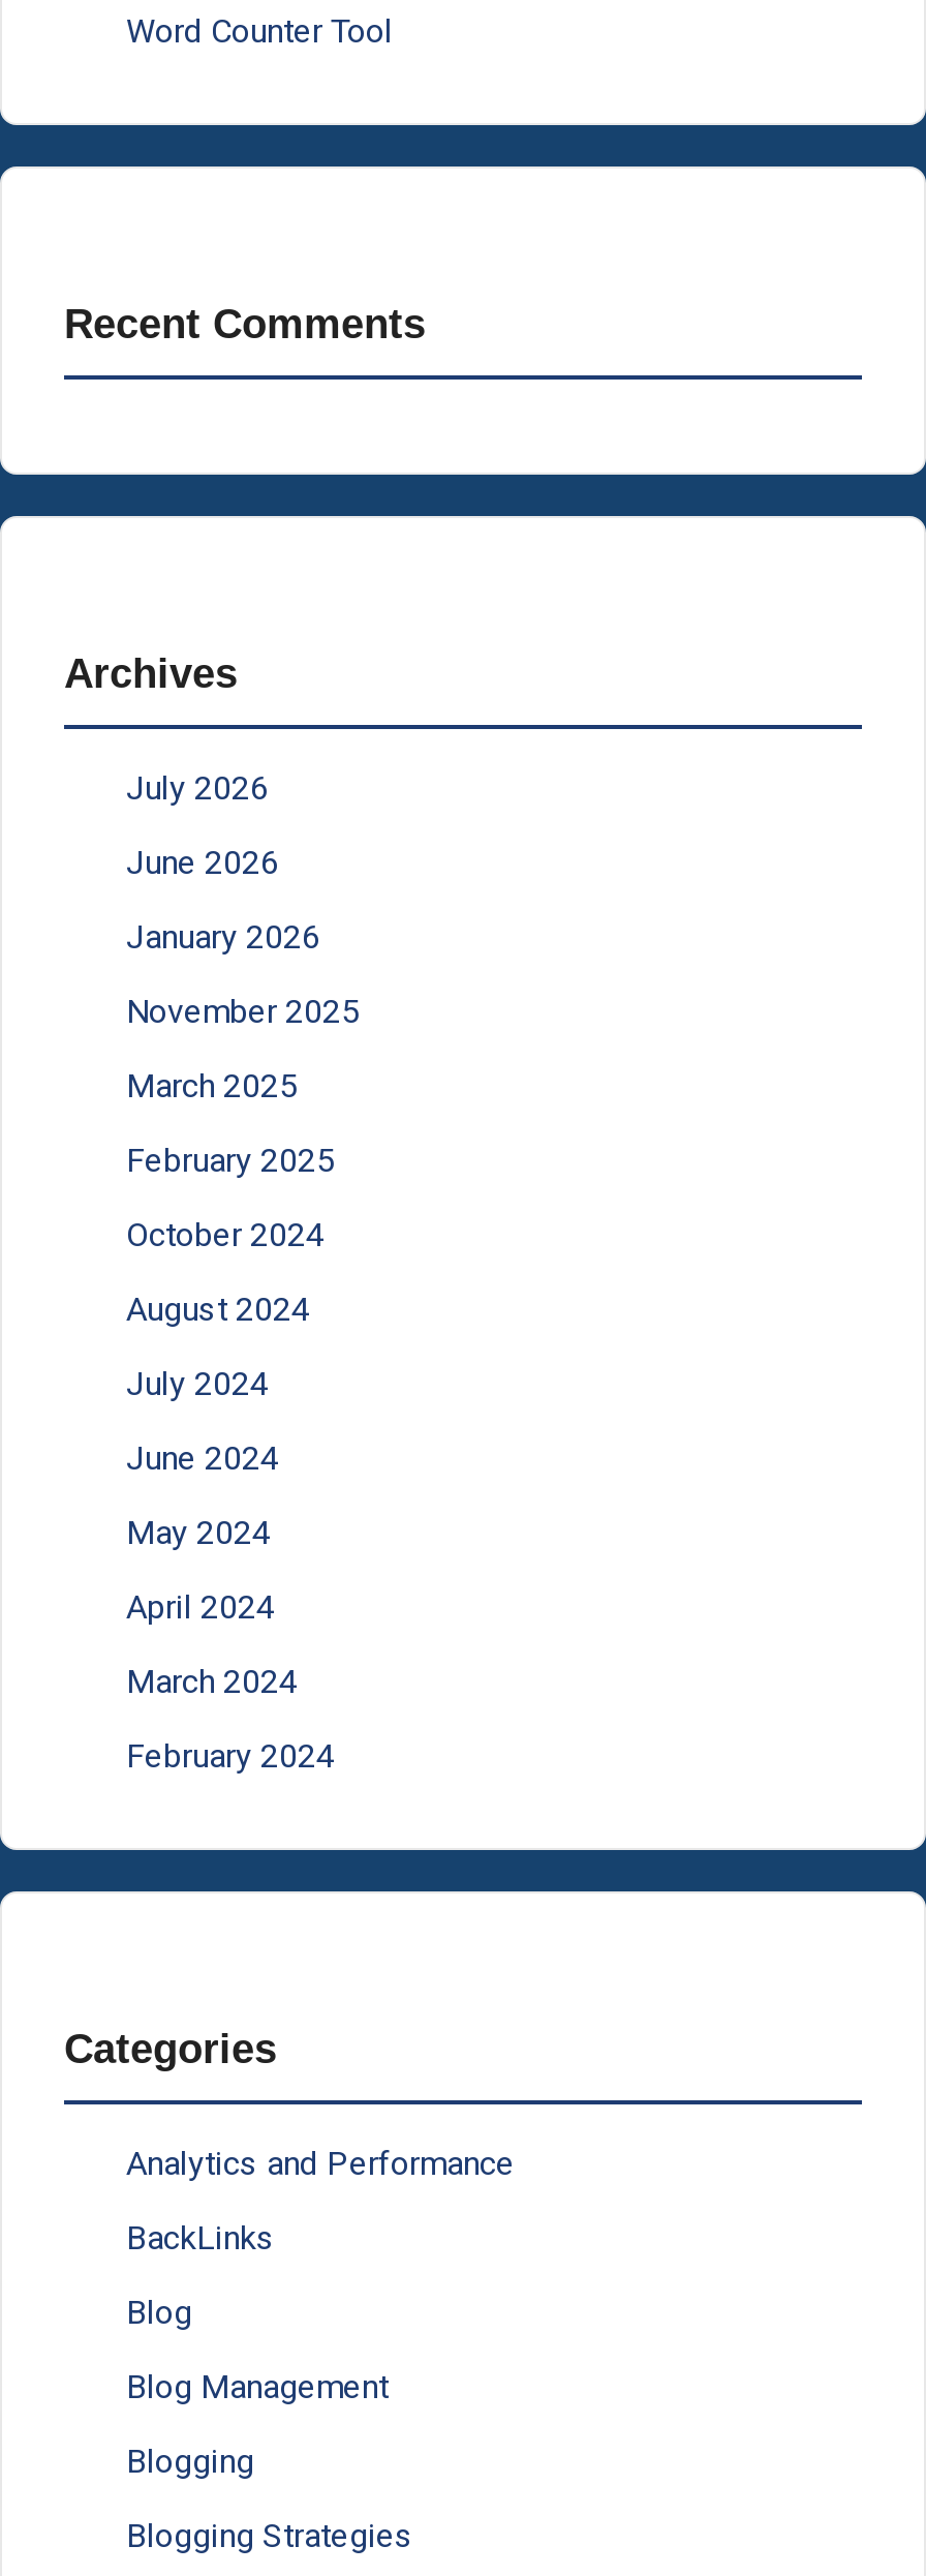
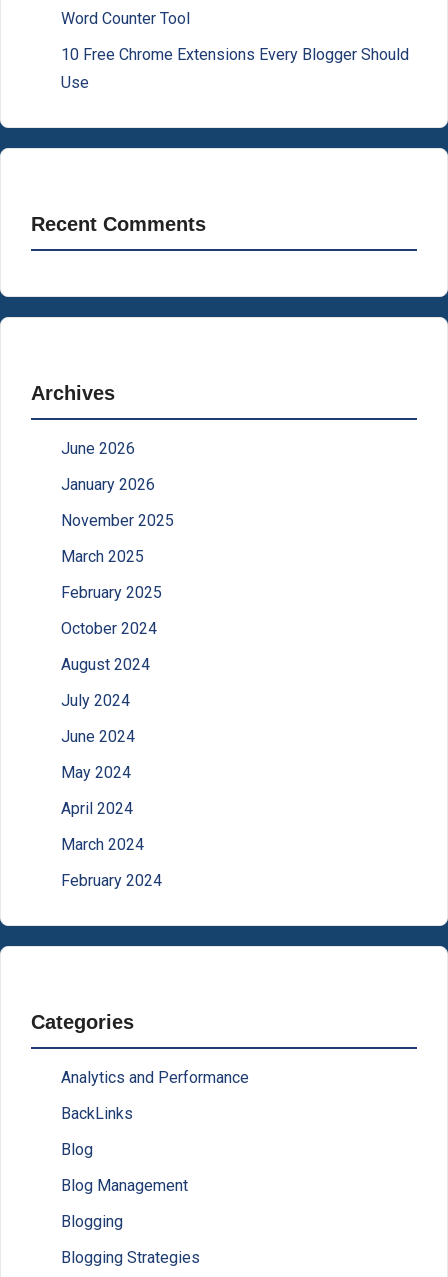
none -> [61,45,409,92] 10 Free Chrome Extensions Every Blogger Should | Use
moved [64,302,426,697] -> [31,213,206,404]: Recent Comments | Archives
[126,769,269,809] July 2026 -> none

